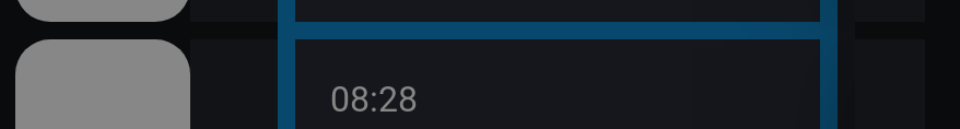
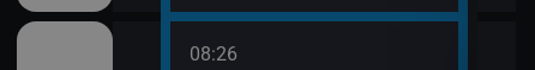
[330,79,418,120] 08:28 -> [190,43,238,65] 08:26

